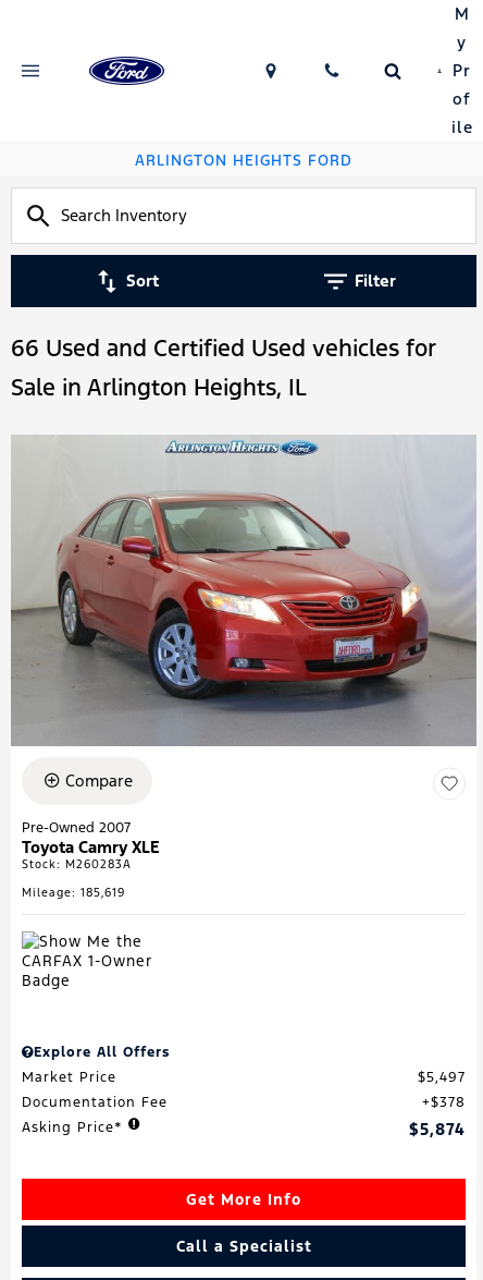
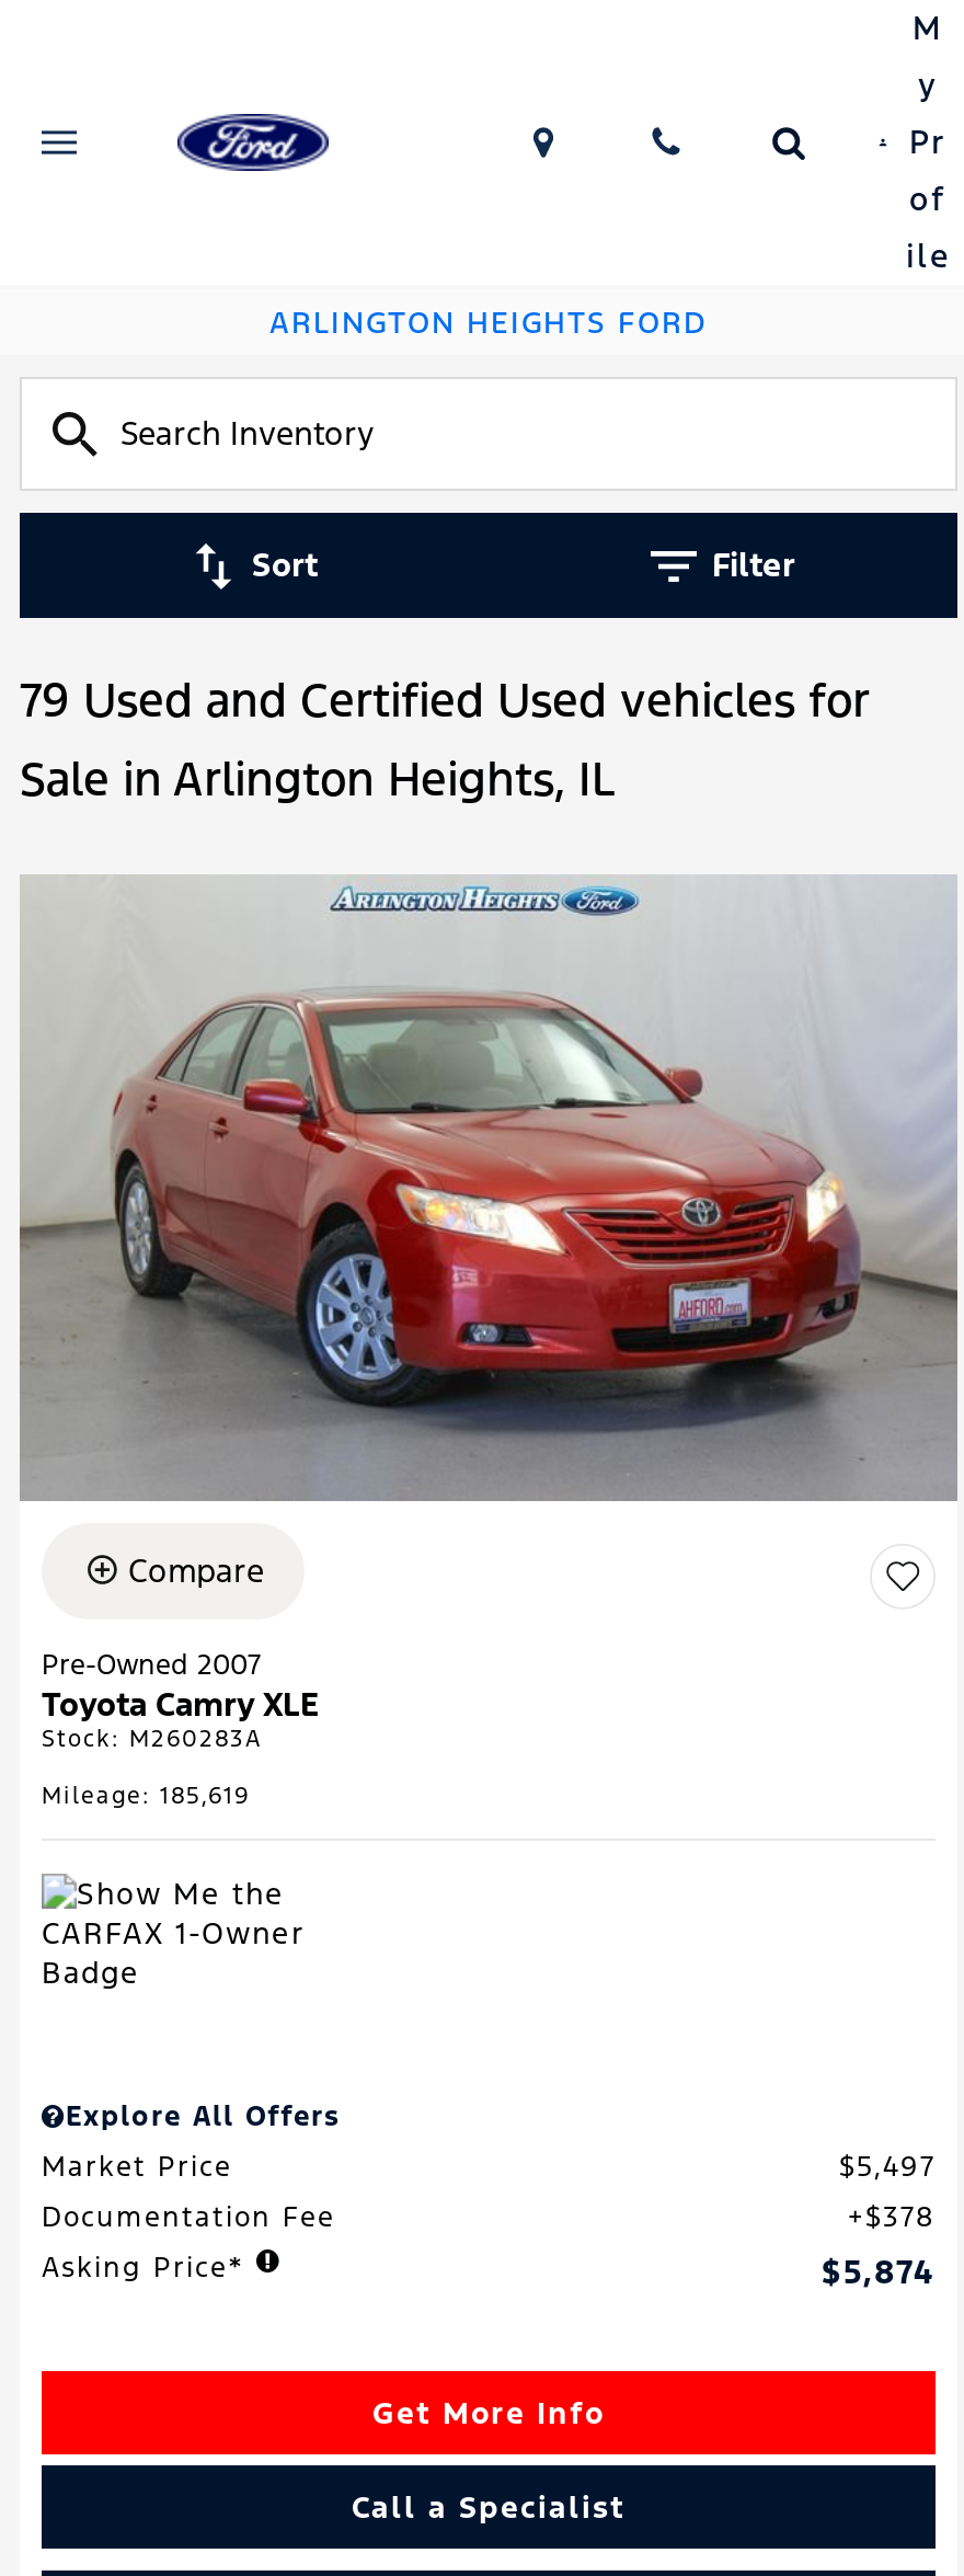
[11,333,436,363] 66 Used and Certified Used vehicles for -> [20,671,870,730] 79 Used and Certified Used vehicles for

